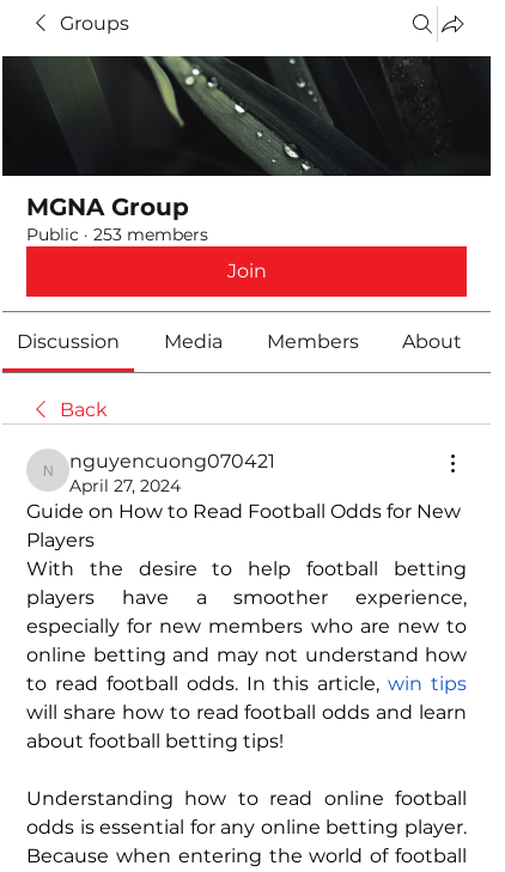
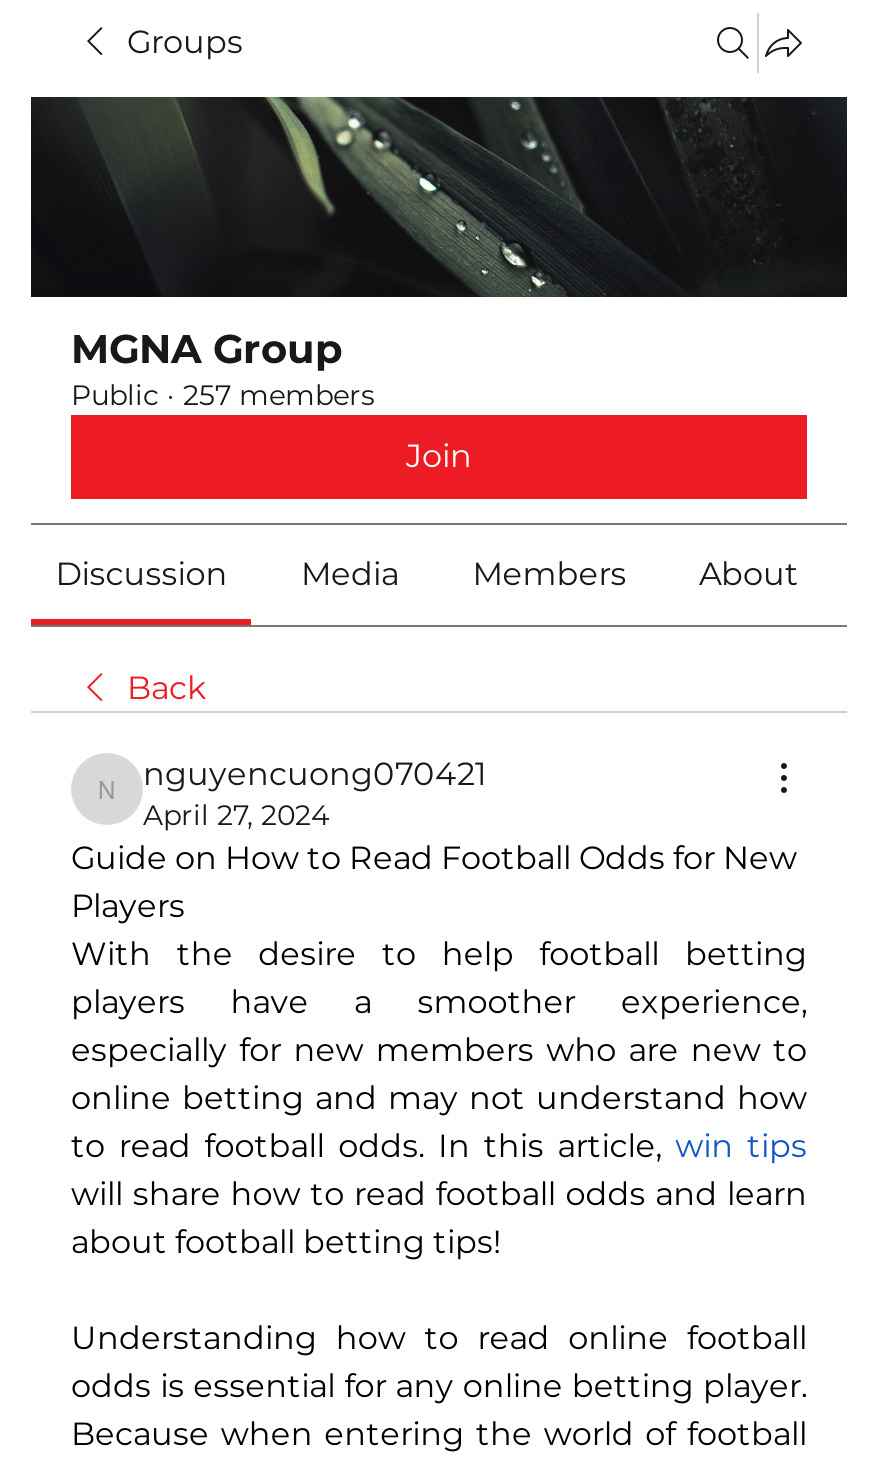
[26,224,208,245] Public · 253 members -> [71,377,375,413] Public · 257 members

